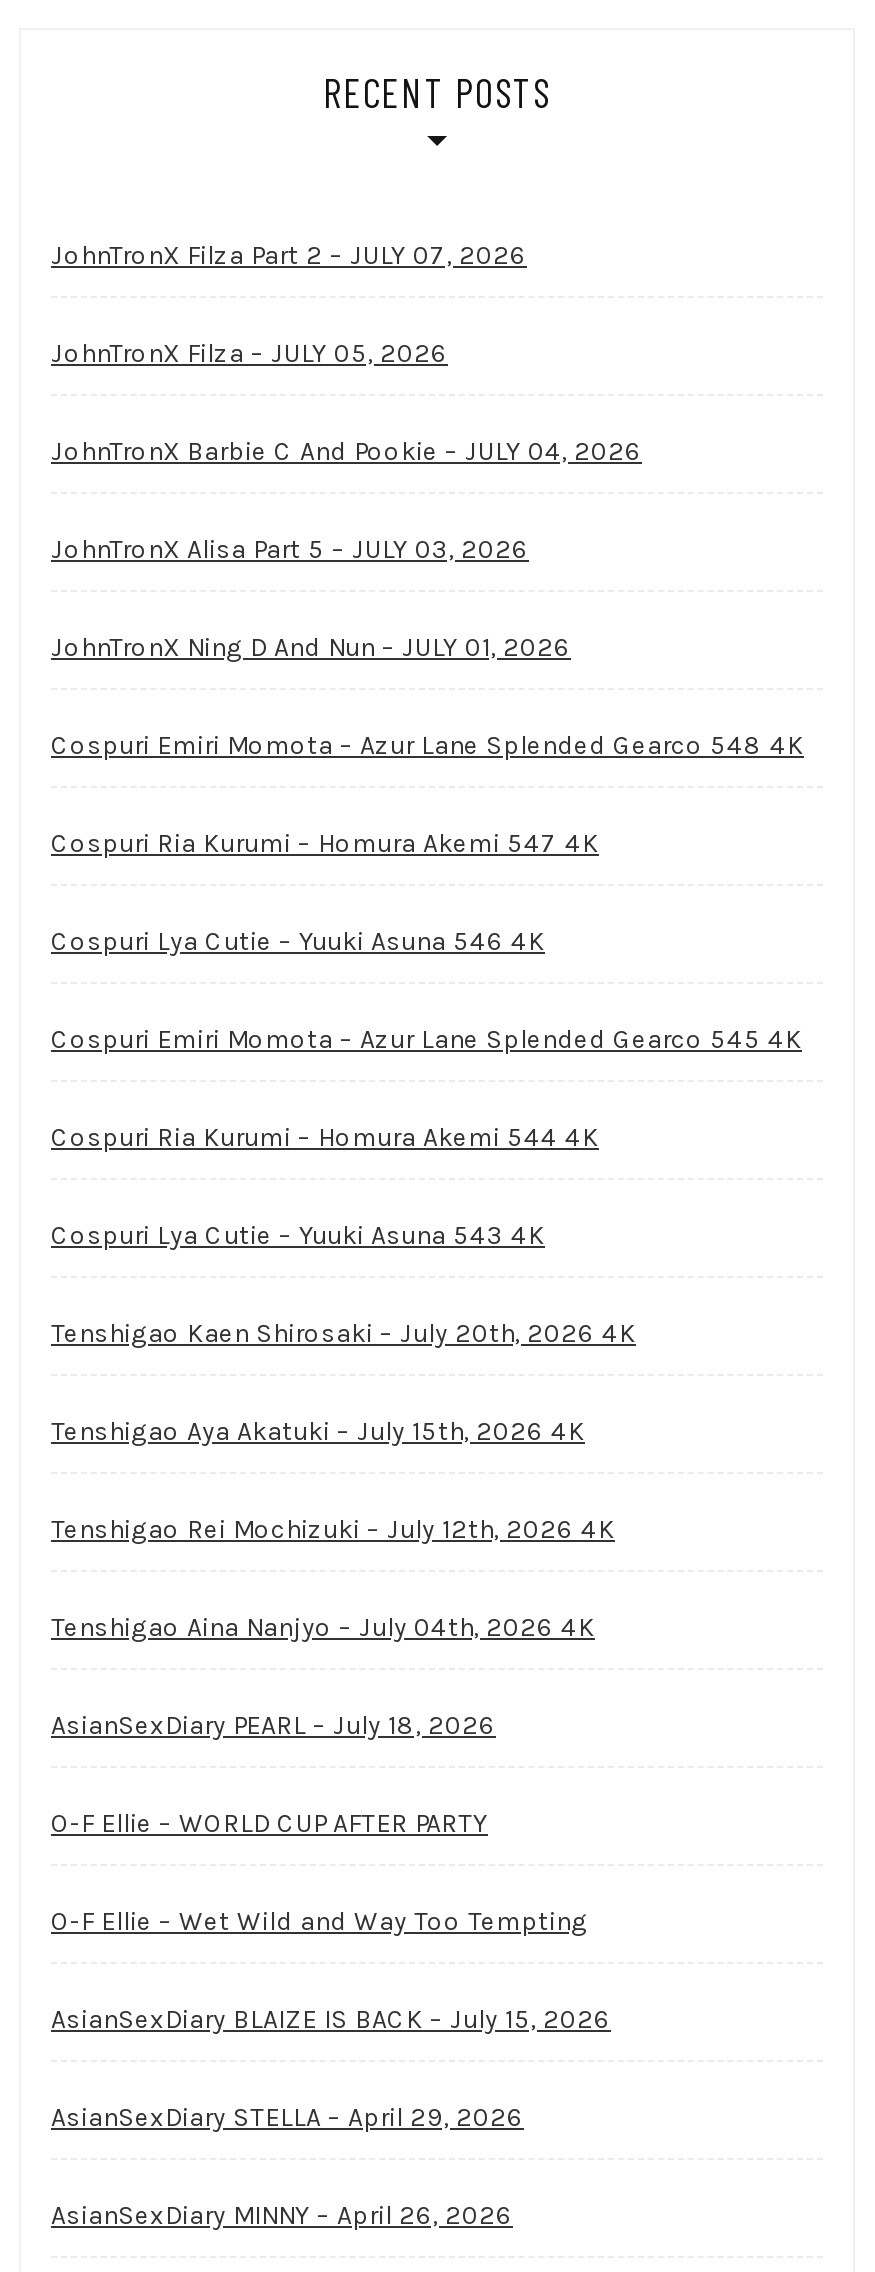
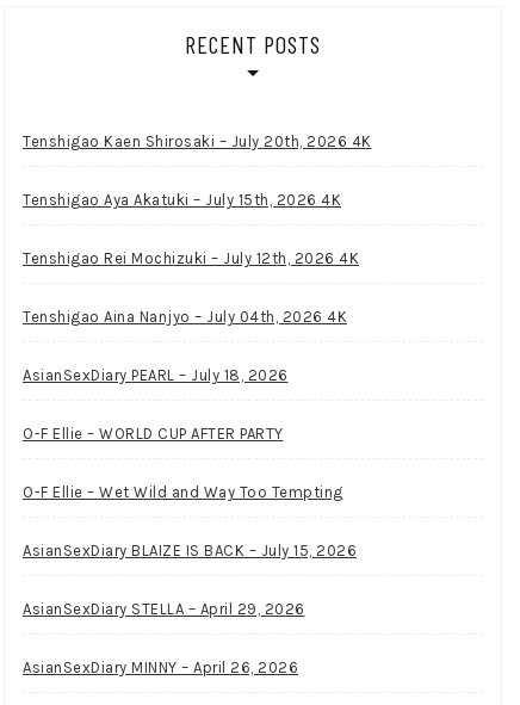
[51,241,804,1251] JohnTronX Filza Part 2 – JULY 07, 2026 | JohnTronX Filza – JULY 05, 2026 | JohnTronX Barbie C And Pookie – JULY 04, 2026 | JohnTronX Alisa Part 5 – JULY 03, 2026 | JohnTronX Ning D And Nun – JULY 01, 2026 | Cospuri Emiri Momota – Azur Lane Splended Gearco 548 4K | Cospuri Ria Kurumi – Homura Akemi 547 4K | Cospuri Lya Cutie – Yuuki Asuna 546 4K | Cospuri Emiri Momota – Azur Lane Splended Gearco 545 4K | Cospuri Ria Kurumi – Homura Akemi 544 4K | Cospuri Lya Cutie – Yuuki Asuna 543 4K -> none

